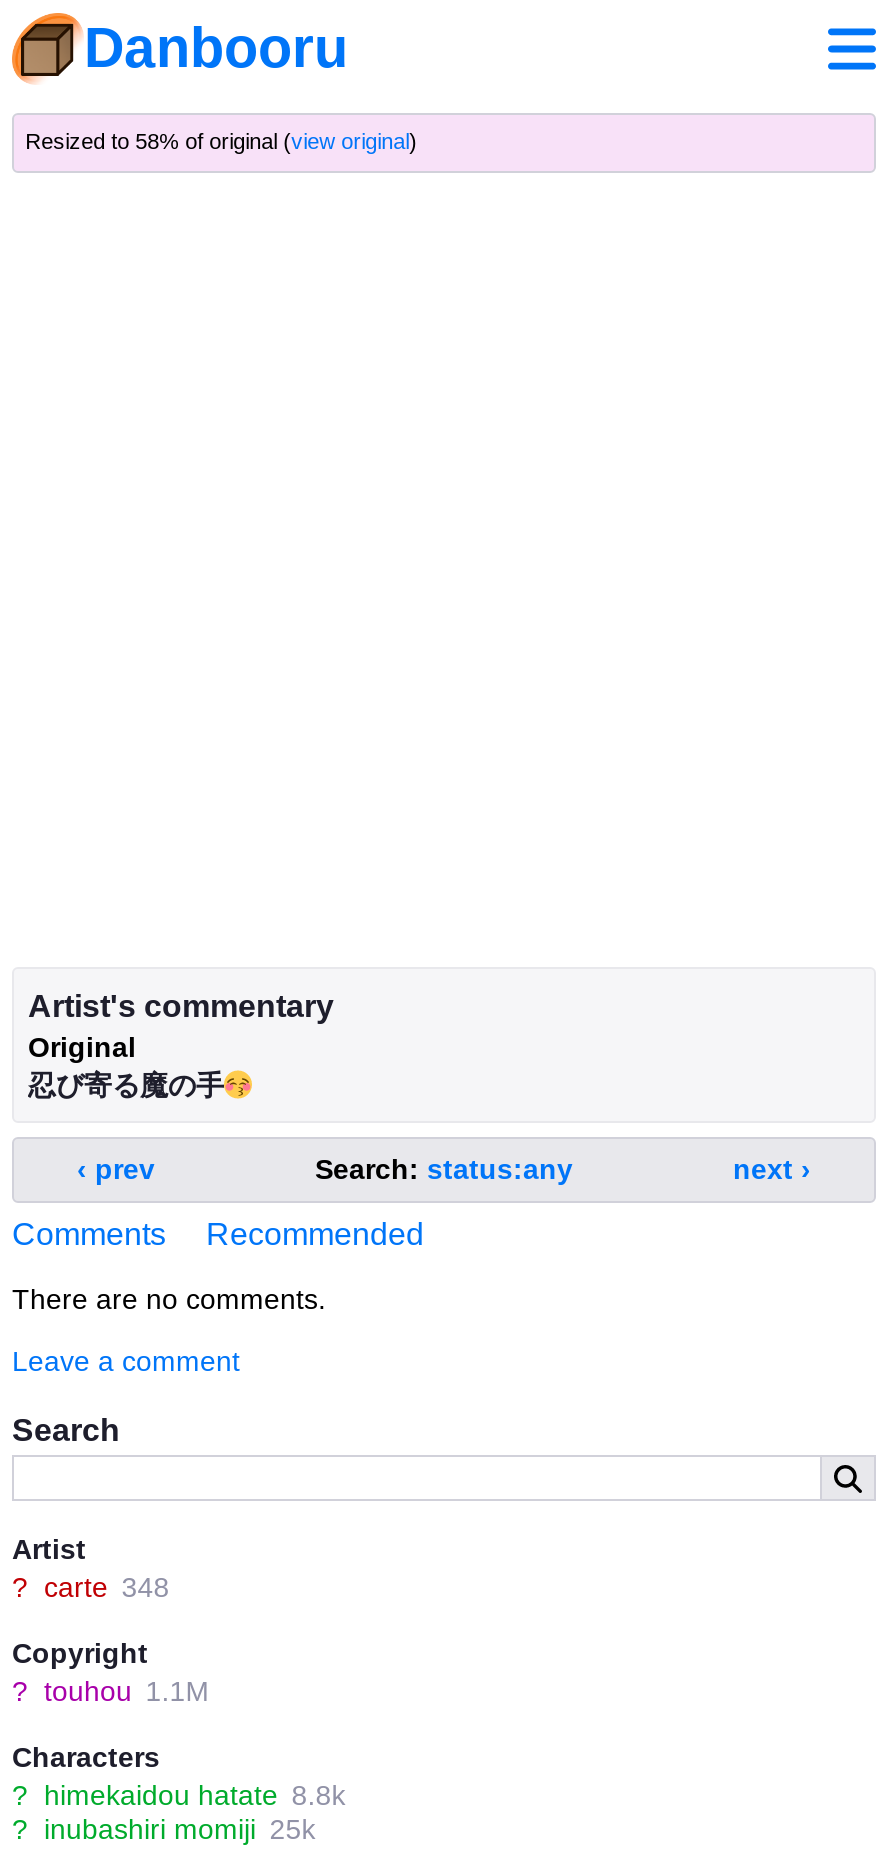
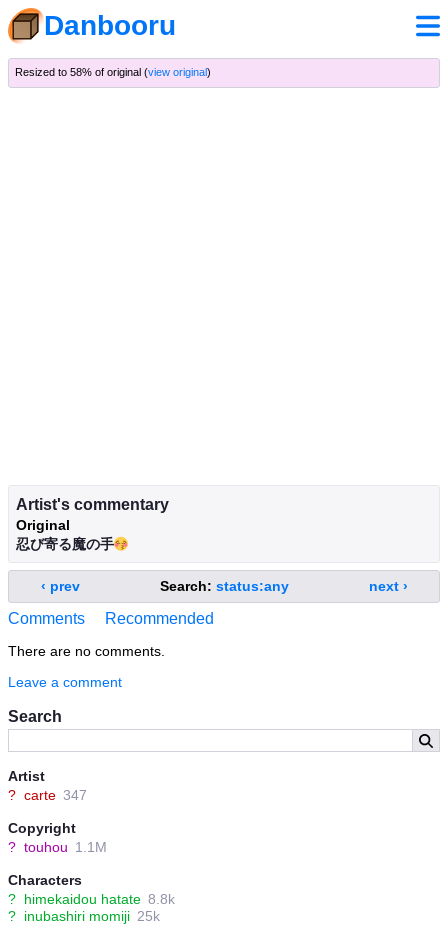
[12,1571,170,1603] ? carte 348 -> [8,787,87,803] ? carte 347

